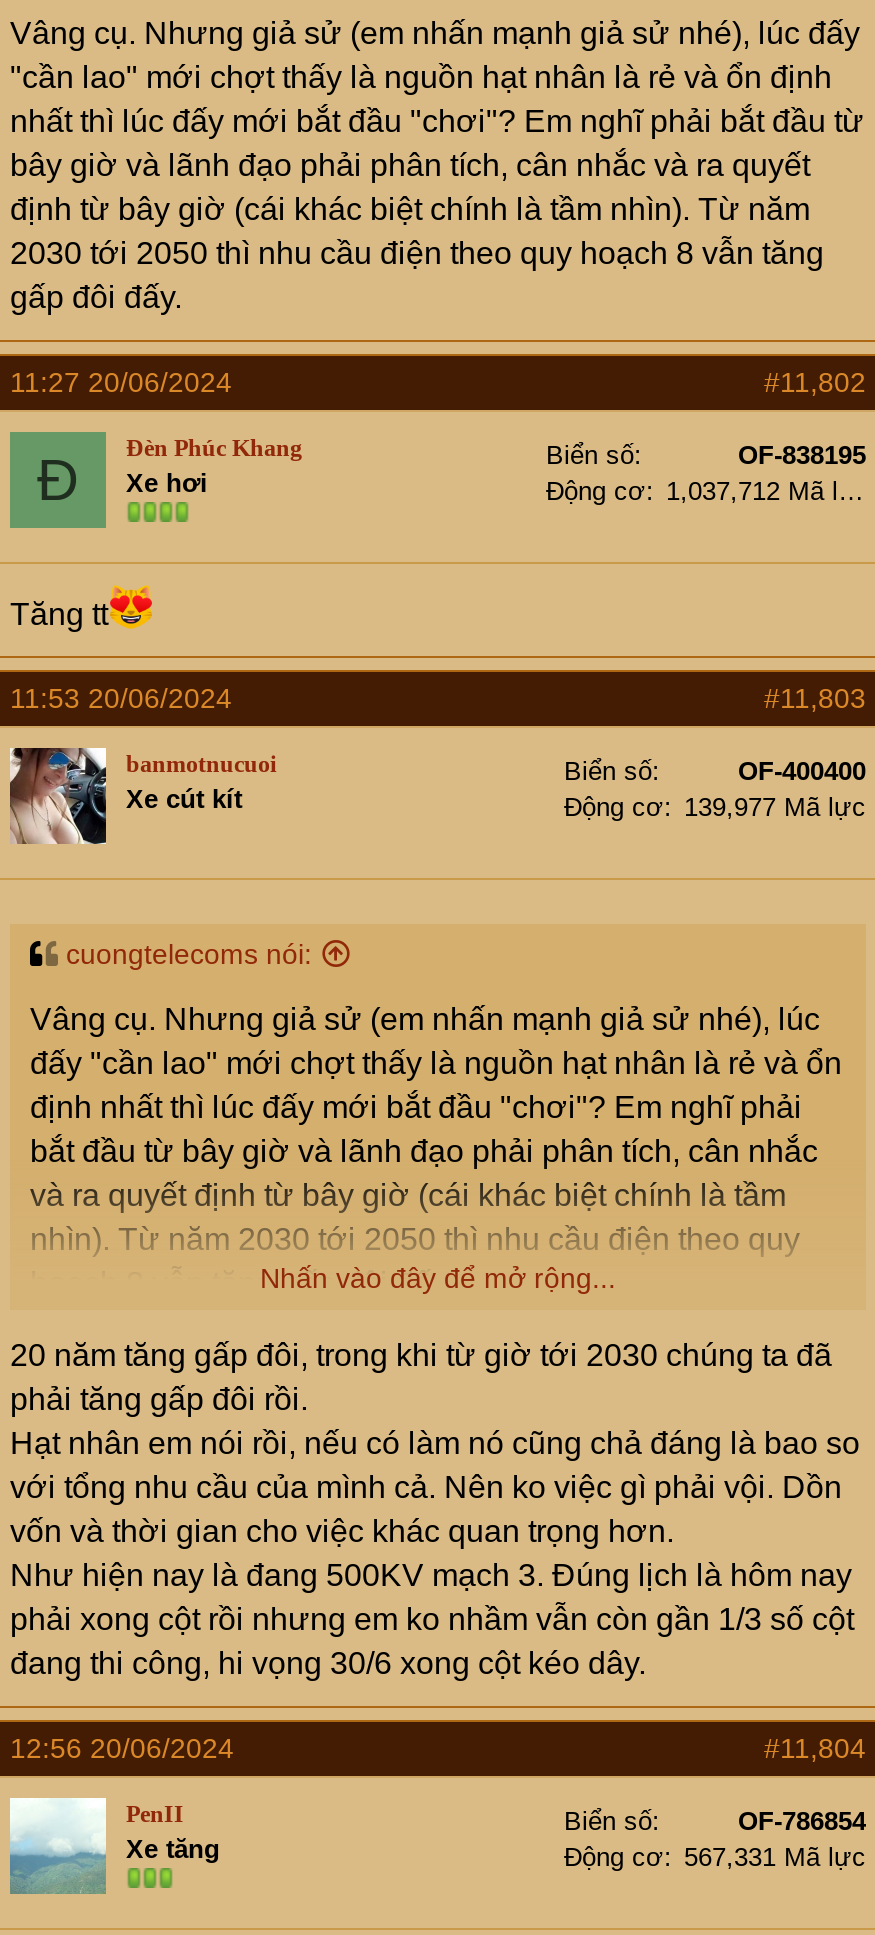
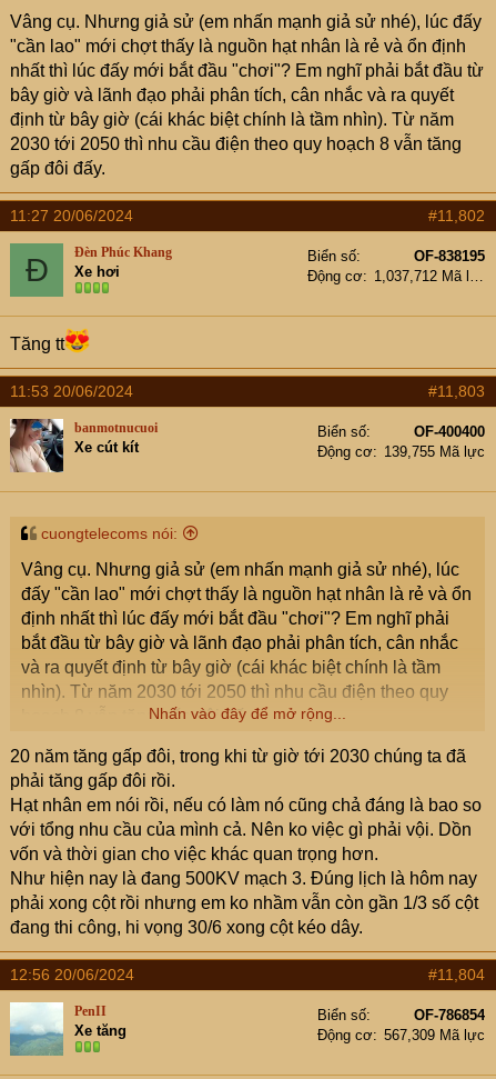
[564,793,866,823] Động cơ 139,977 Mã lực -> [317,444,485,461] Động cơ 139,755 Mã lực
[564,1843,866,1873] Động cơ 567,331 Mã lực -> [317,1027,485,1044] Động cơ 567,309 Mã lực

